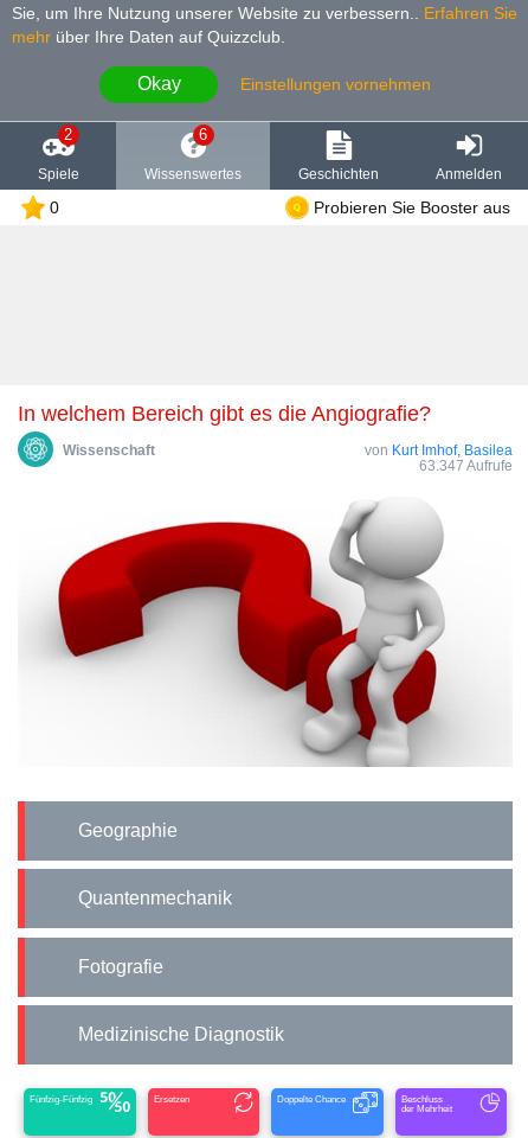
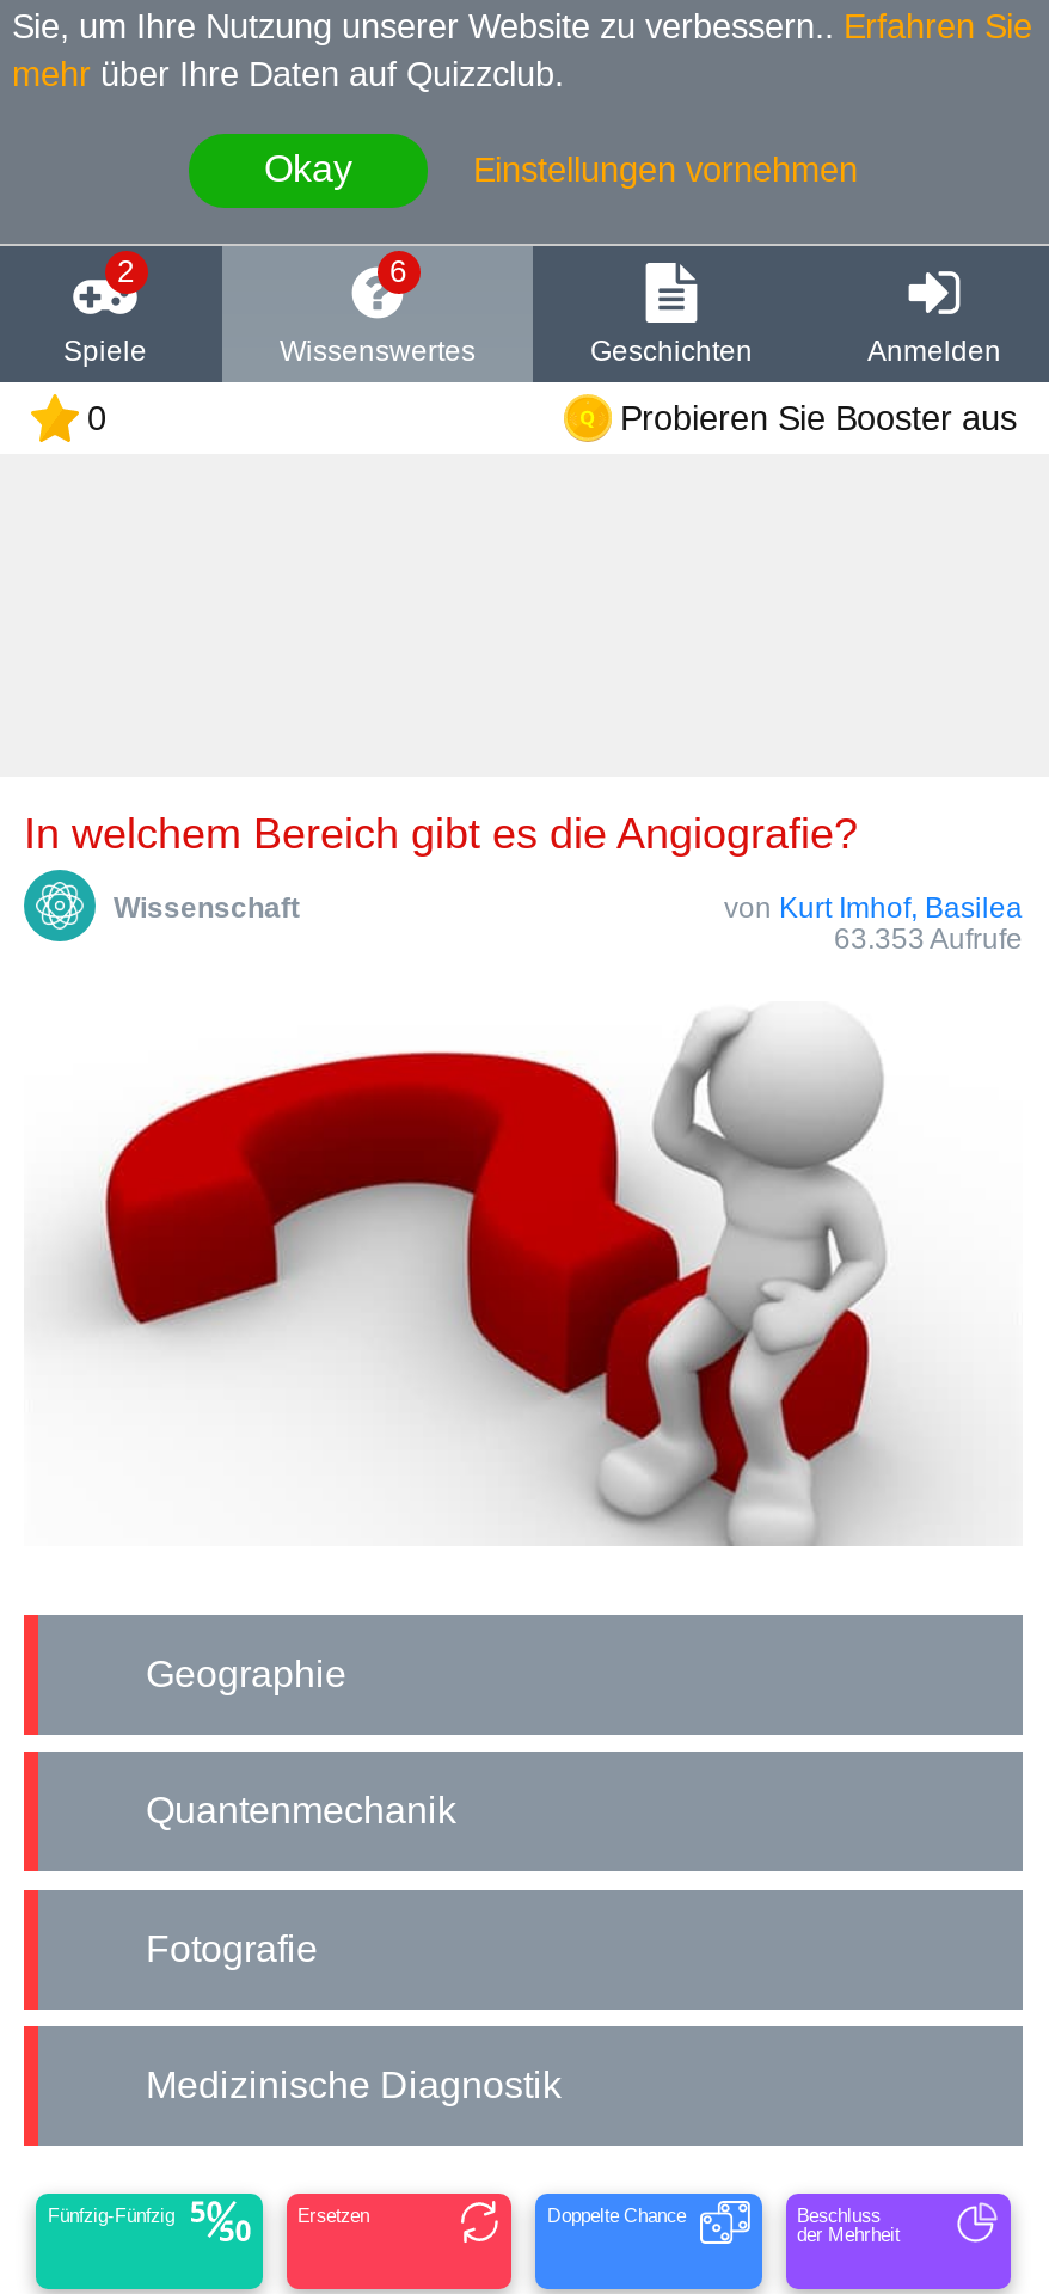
[419,457,513,474] 63.347 Aufrufe -> [834,921,1023,955] 63.353 Aufrufe

